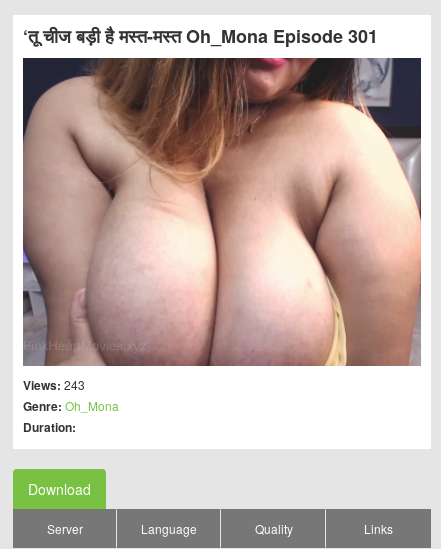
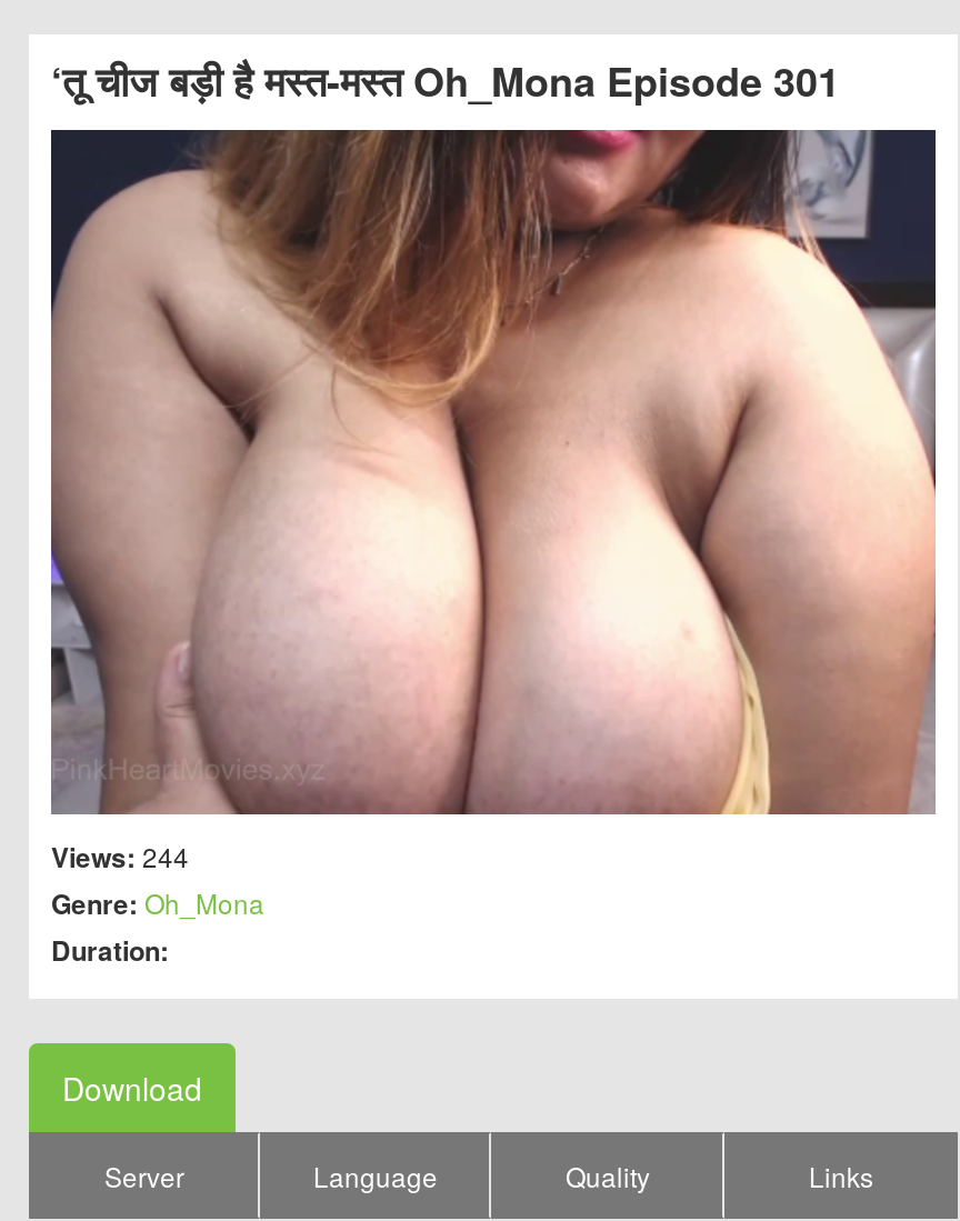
[23,376,85,394] Views: 243 -> [51,836,189,876] Views: 244

